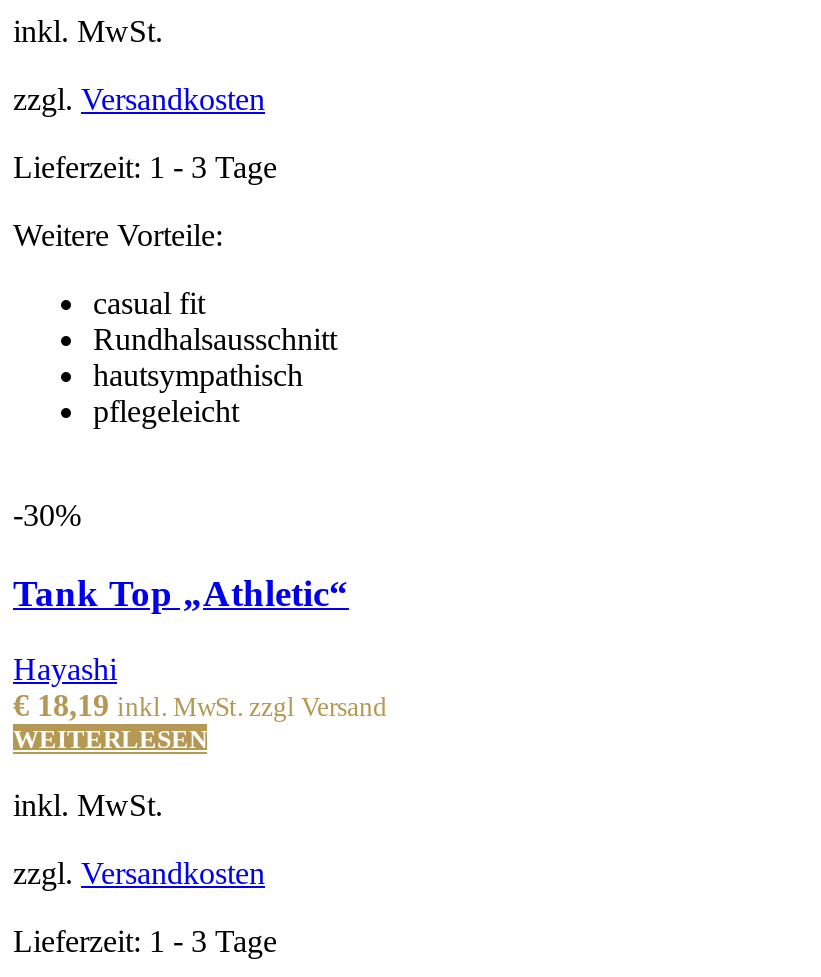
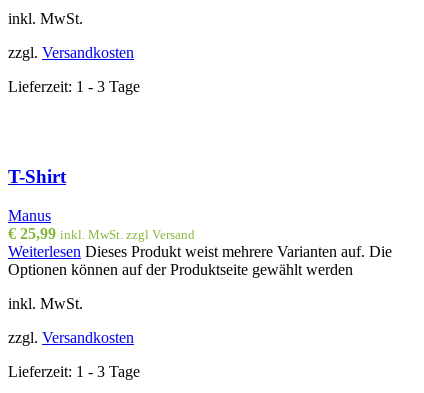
[13,218,387,755] Weitere Vorteile: | casual fit | Rundhalsausschnitt | hautsympathisch | pflegeleicht | -30% | Tank Top „Athletic“ | Hayashi | €18,19 inkl. MwSt. zzgl Versand | WEITERLESEN -> [8,166,392,278] T-Shirt | Manus | €25,99 inkl. MwSt. zzgl Versand | Weiterlesen Dieses Produkt weist mehrere Varianten auf. Die | Optionen können auf der Produktseite gewählt werden

